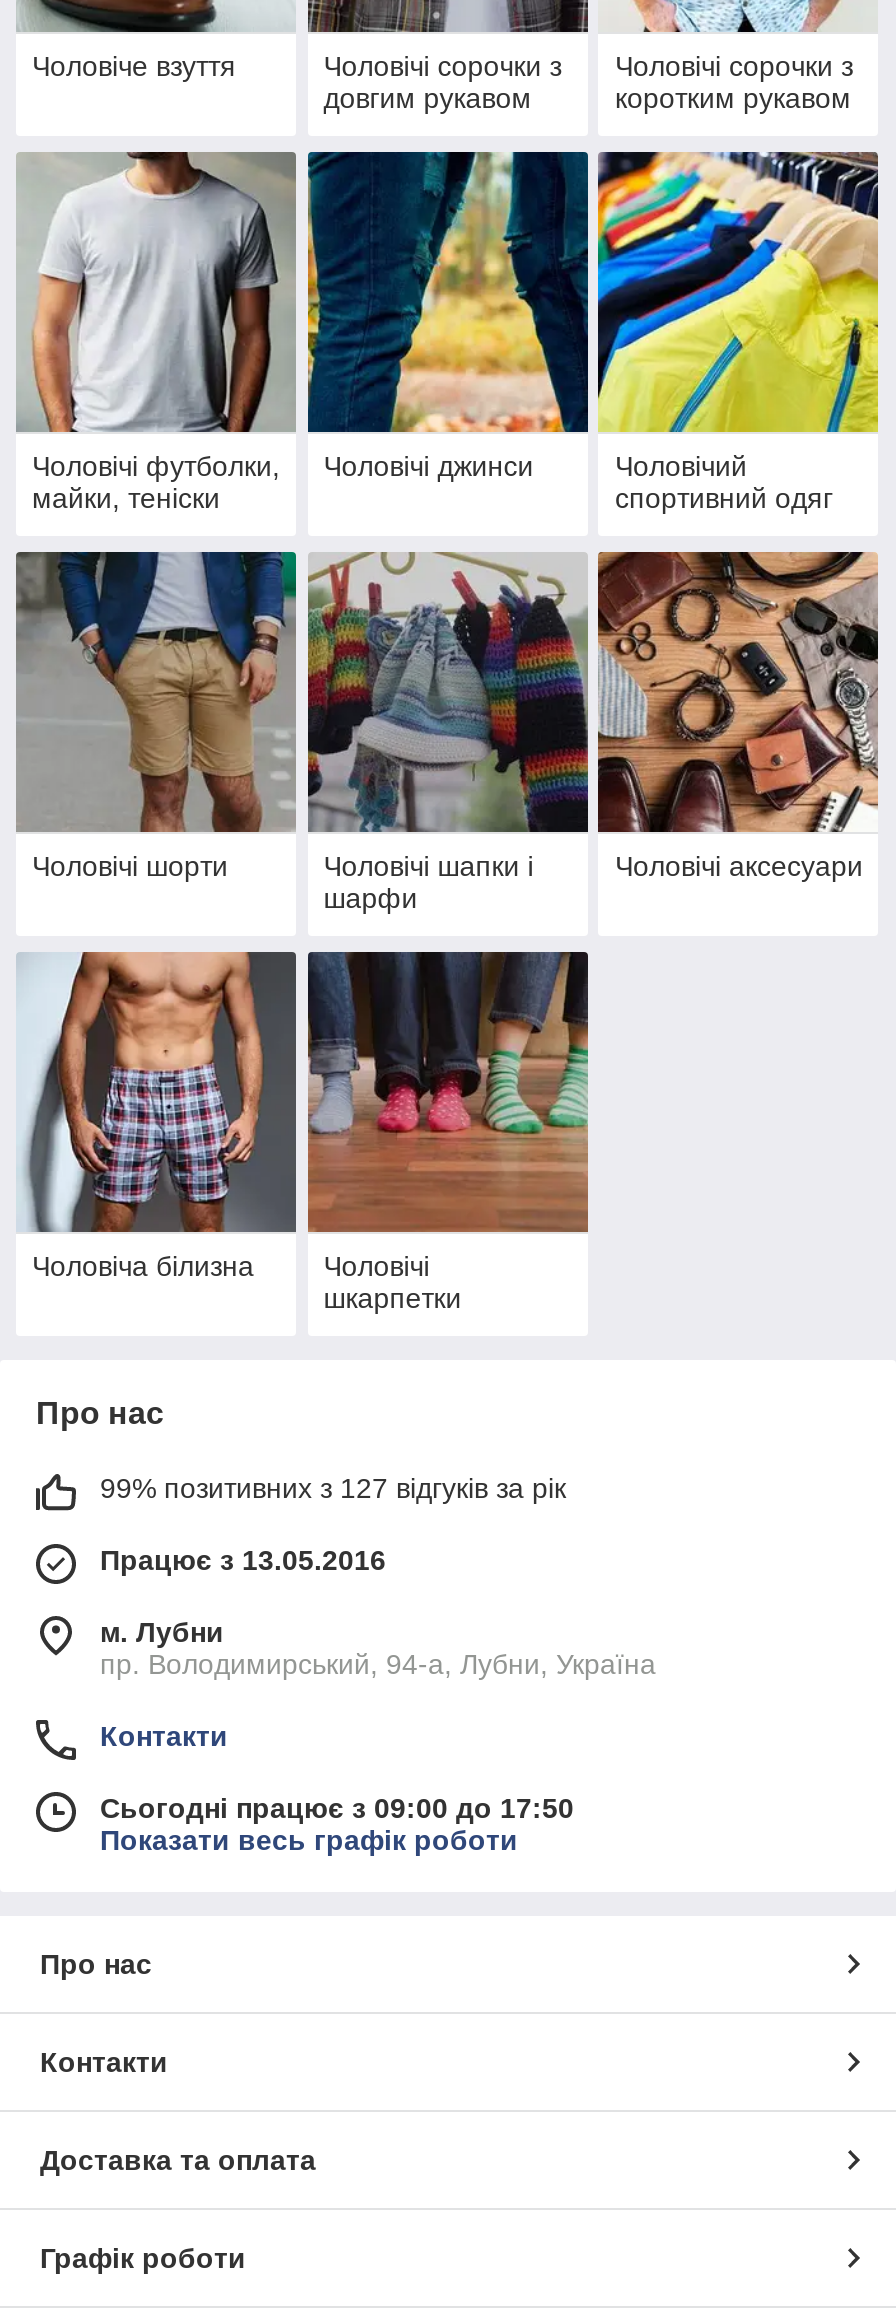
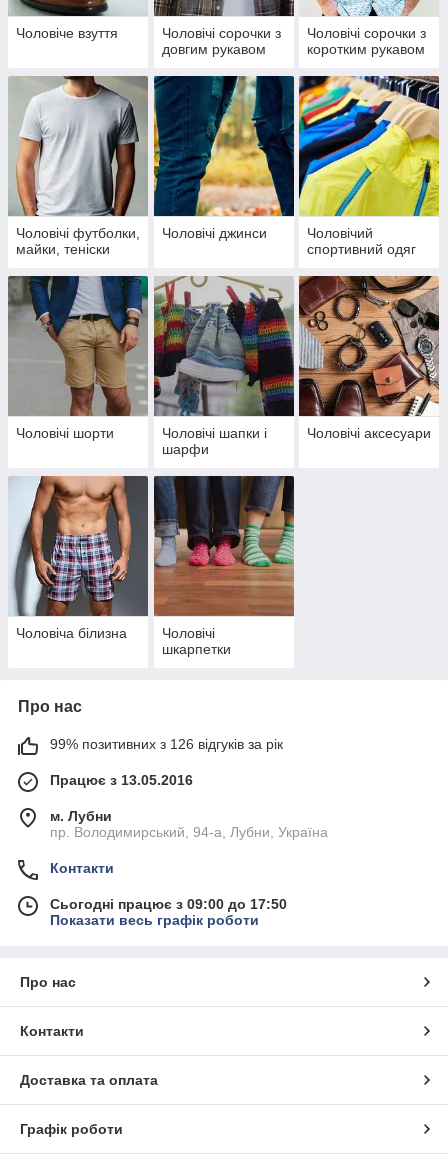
[100,1472,566,1504] 99% позитивних з 127 відгуків за рік -> [50,736,283,752] 99% позитивних з 126 відгуків за рік

